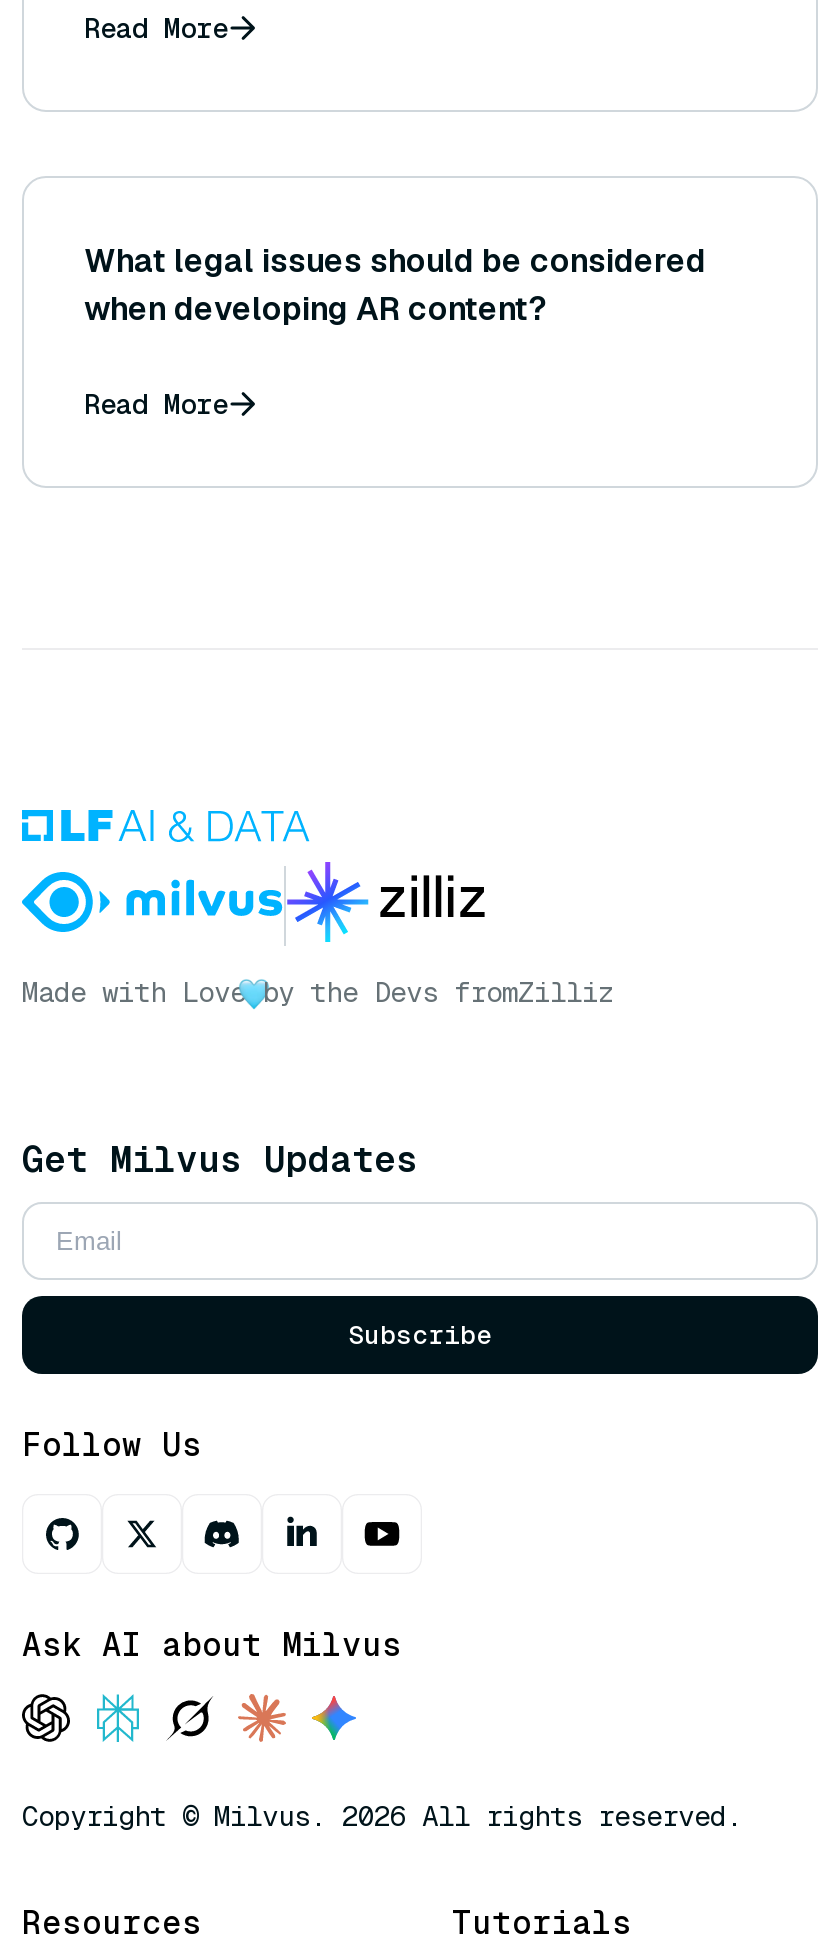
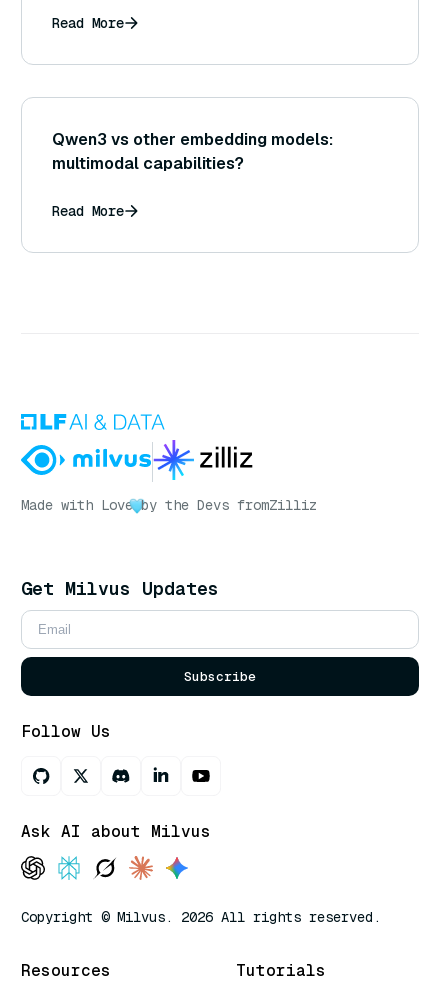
[84,241,706,331] What legal issues should be considered | when developing AR content? -> [52,129,333,174] Qwen3 vs other embedding models: | multimodal capabilities?

